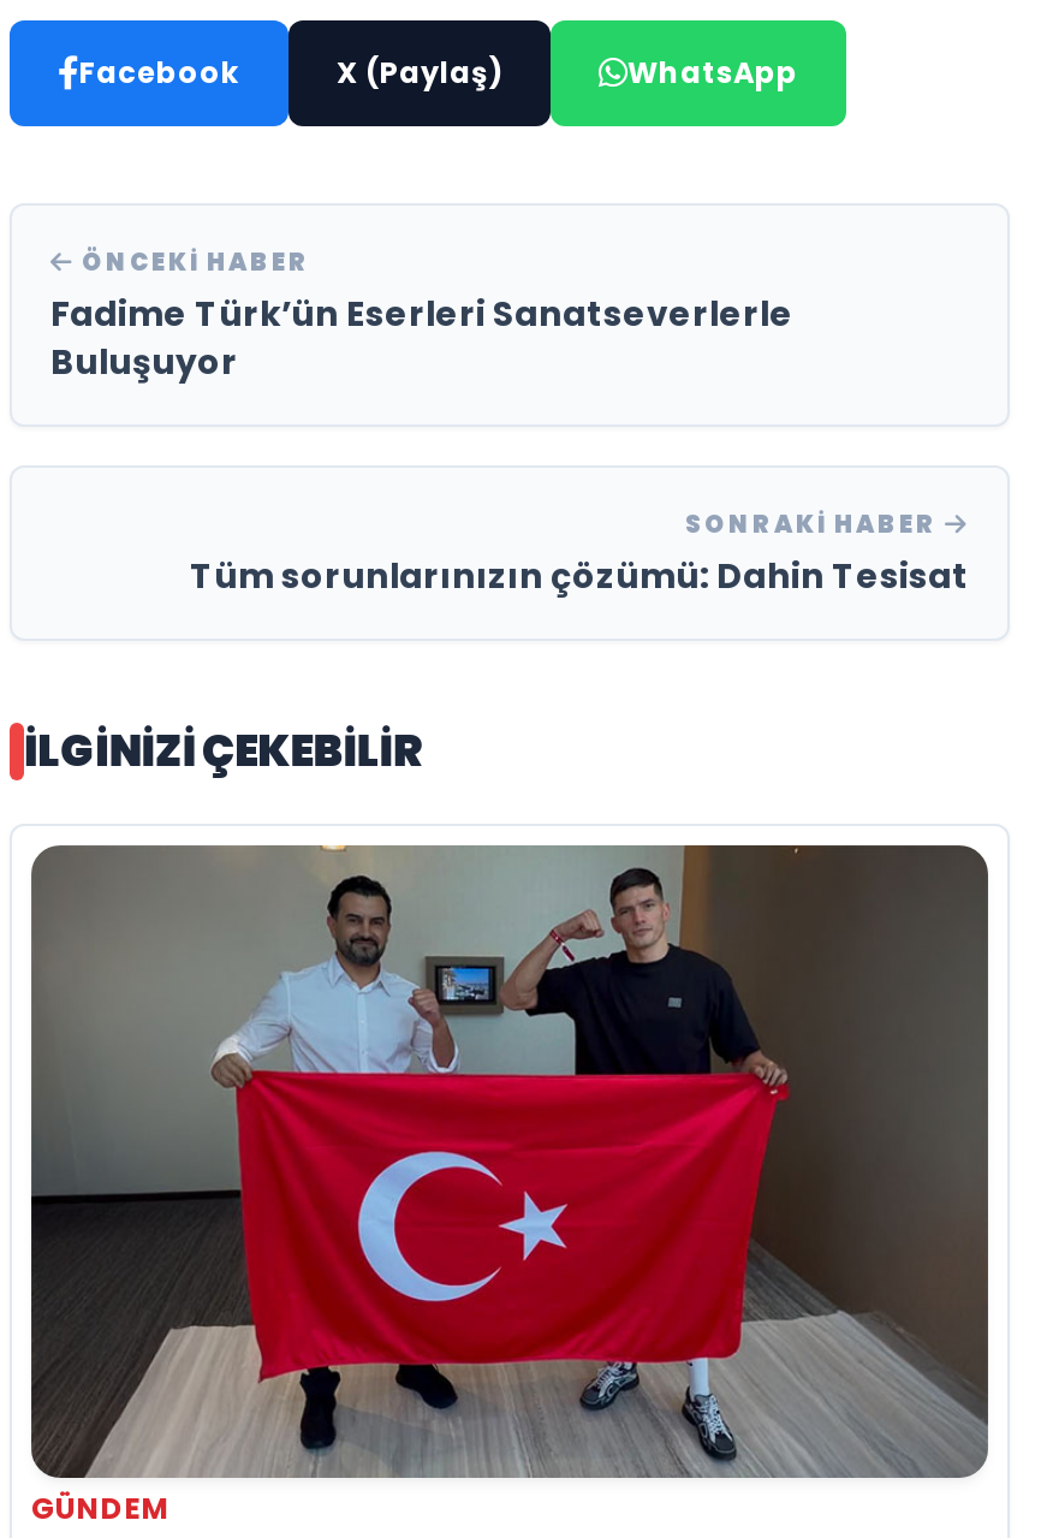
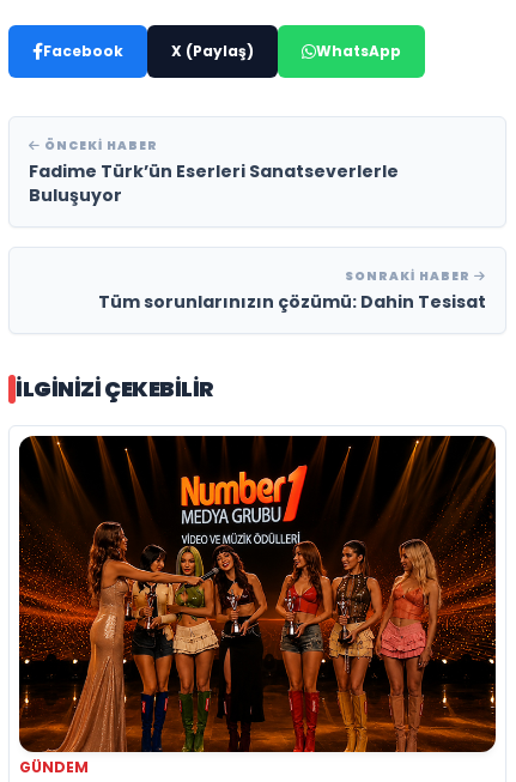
[29,843,991,1480] [image] -> [18,435,497,753] [image]

